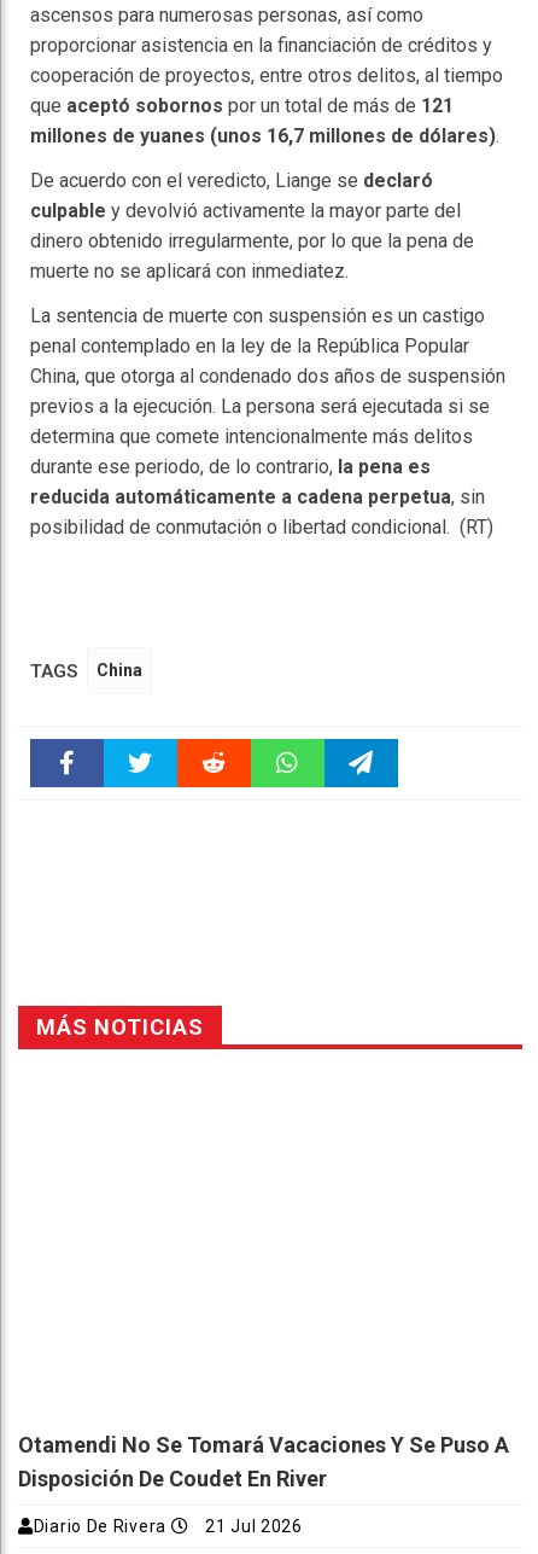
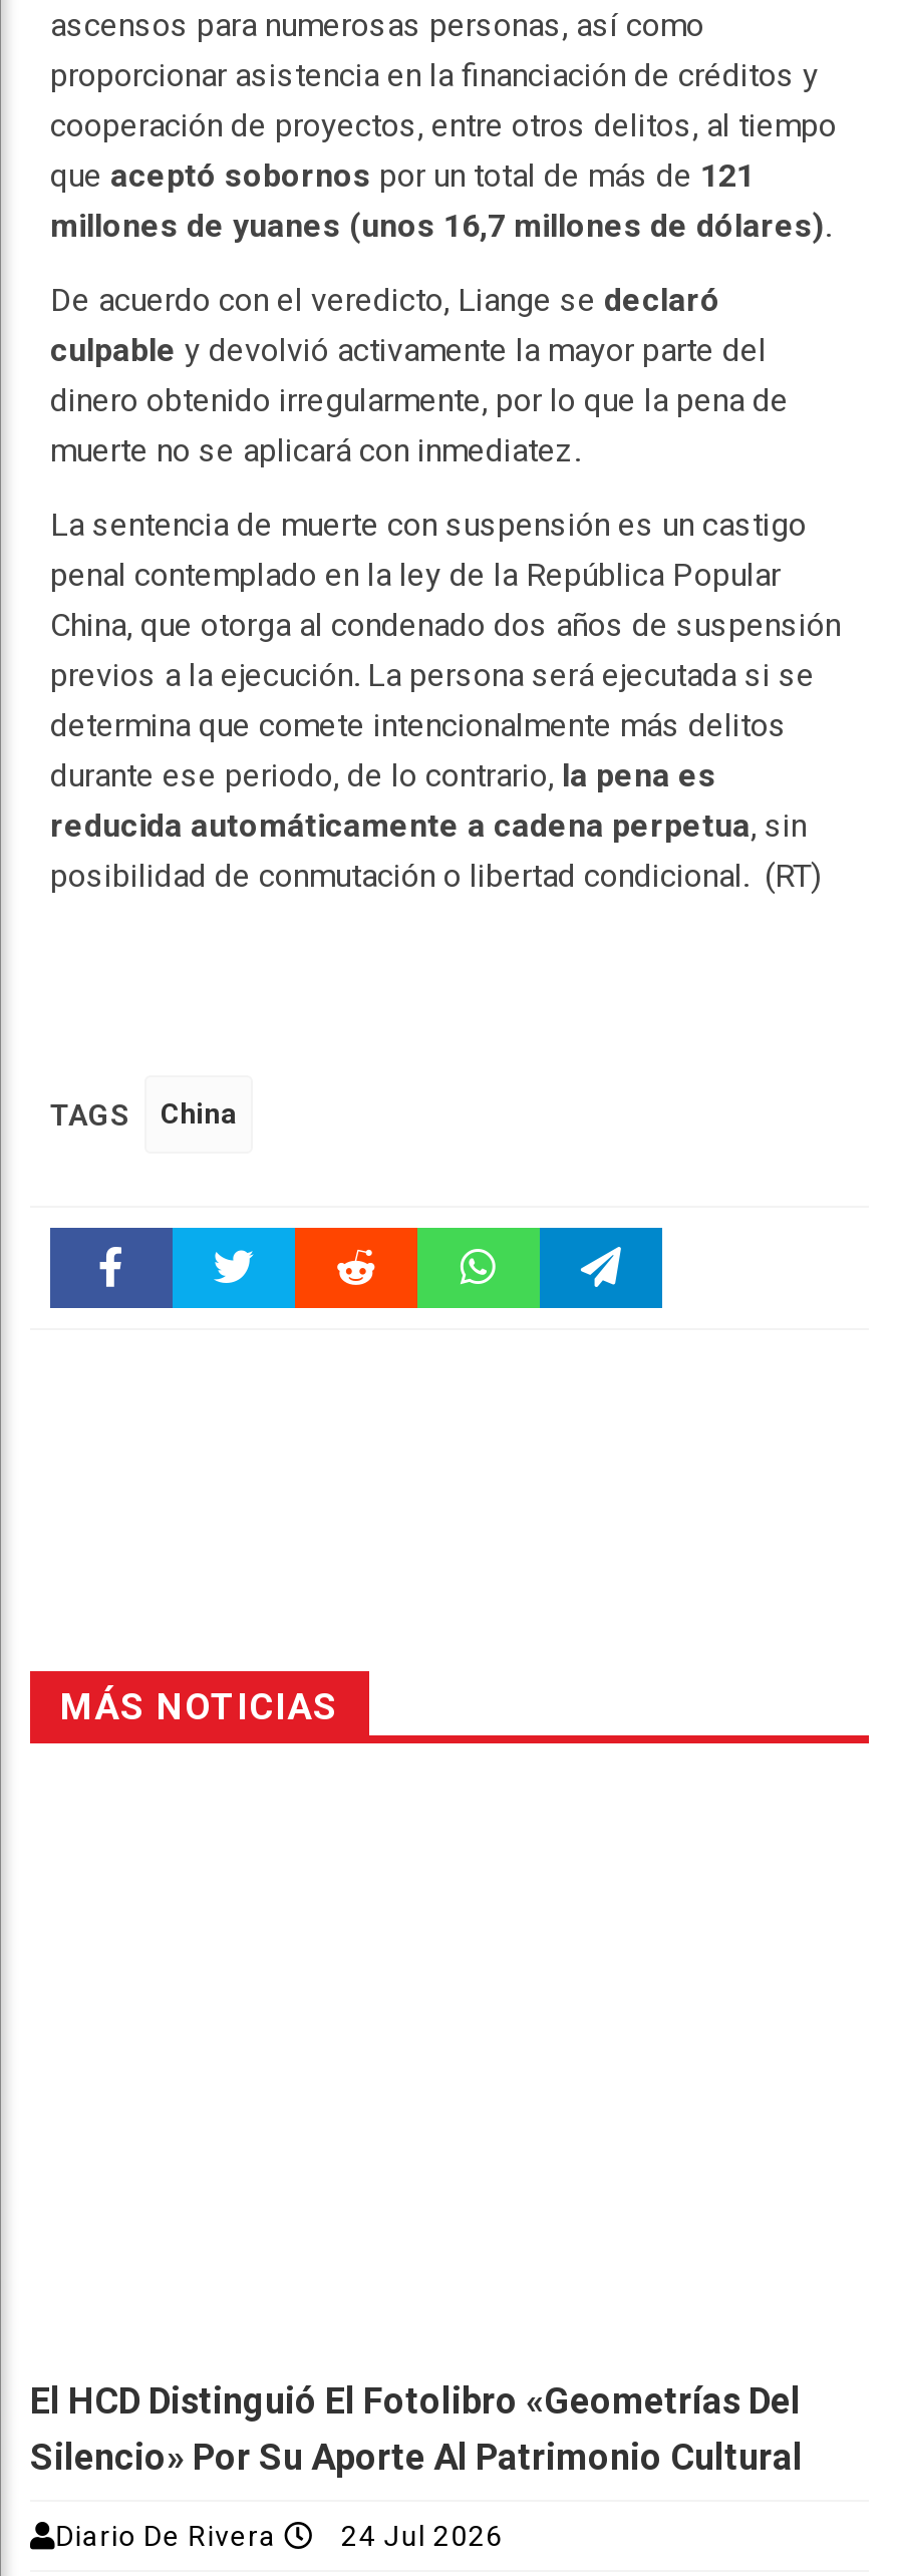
[18,1432,509,1491] Otamendi No Se Tomará Vacaciones Y Se Puso A | Disposición De Coudet En River -> [30,2379,803,2478] El HCD Distinguió El Fotolibro «Geometrías Del | Silencio» Por Su Aporte Al Patrimonio Cultural
[33,1516,302,1536] Diario De Rivera 21 Jul 2026 -> [56,2520,503,2552] Diario De Rivera 24 Jul 2026

